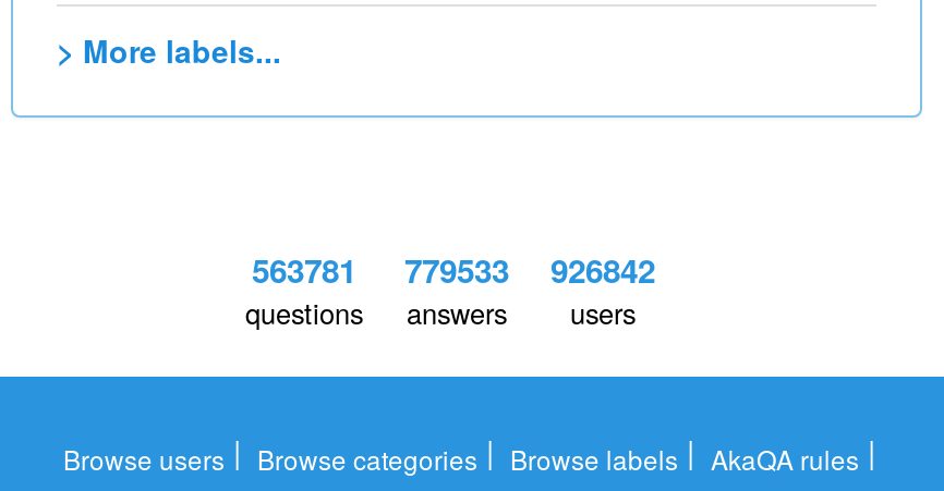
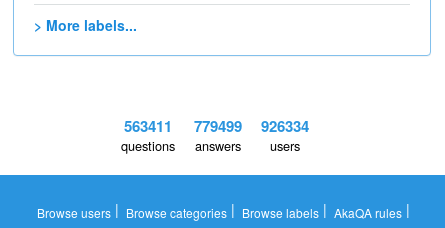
[252,246,356,294] 563781 -> [123,115,171,137] 563411
[404,246,509,294] 779533 -> [193,115,241,137] 779499
[550,246,655,294] 926842 -> [260,115,308,137] 926334

